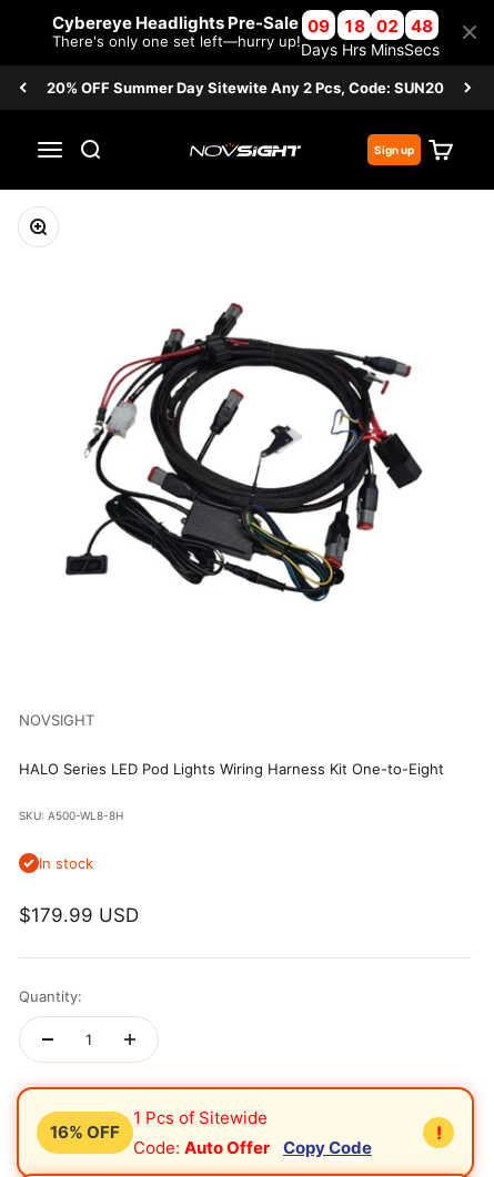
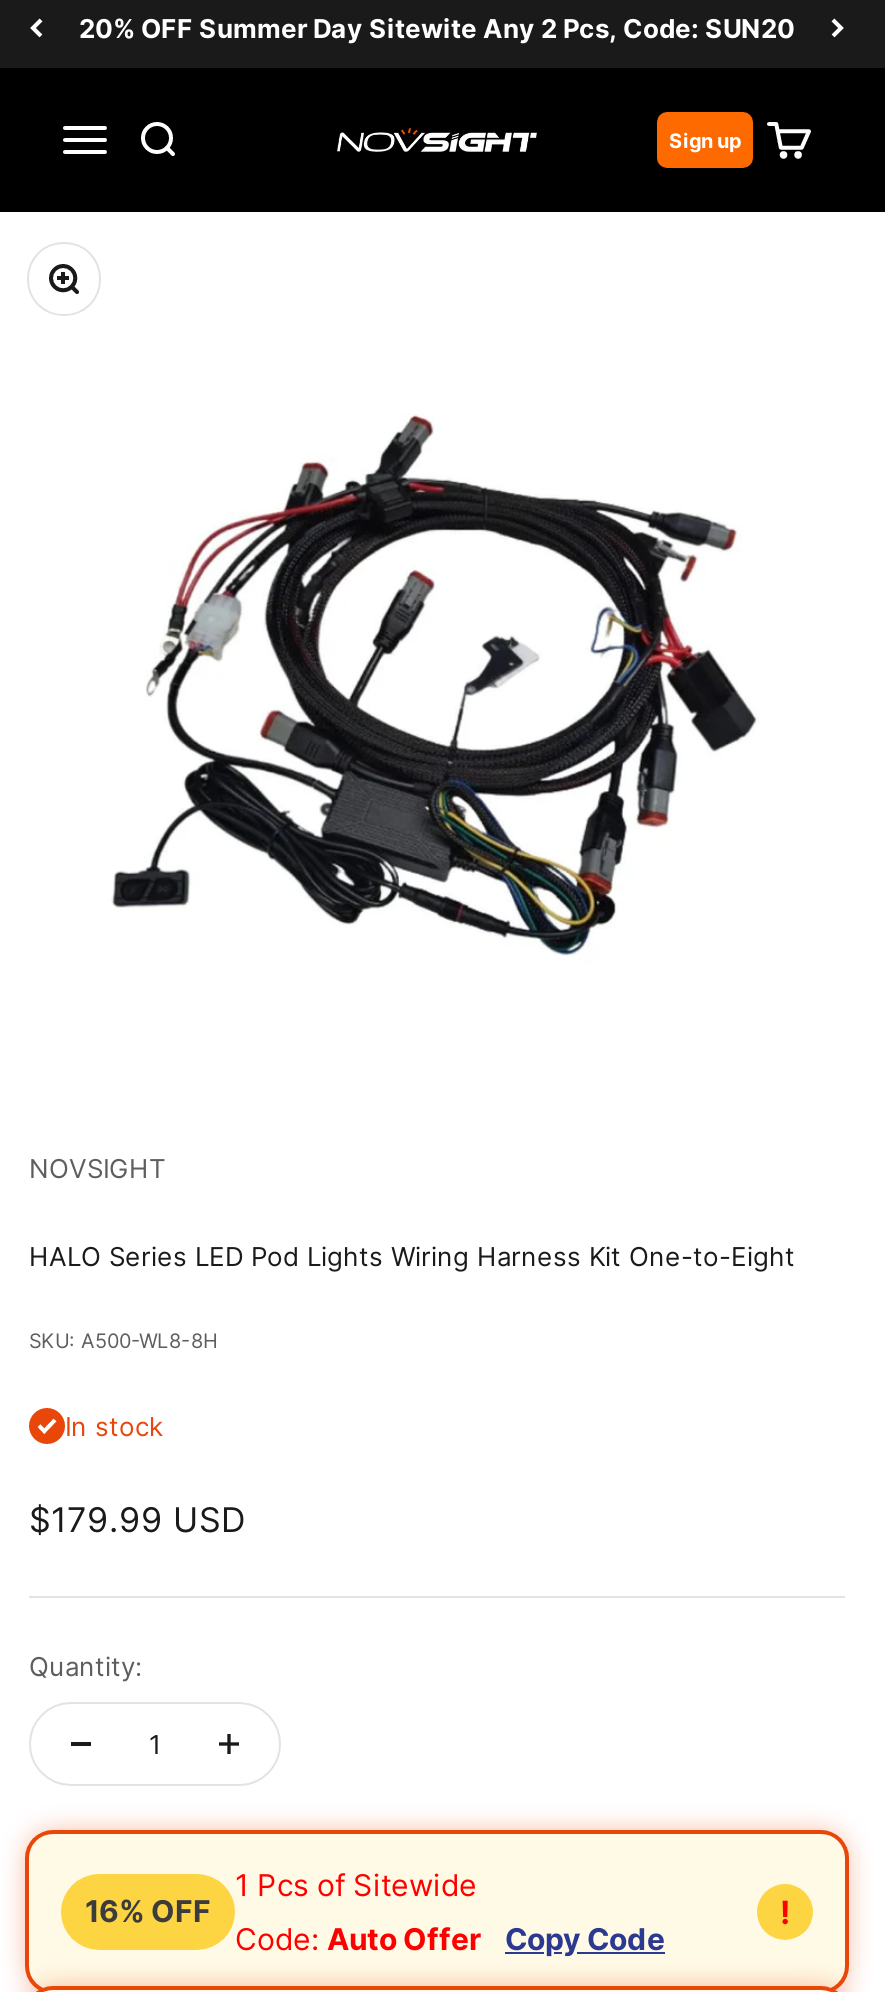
[52,12,300,50] Cybereye Headlights Pre-Sale | There's only one set left—hurry up! -> none
[300,16,337,59] 09 | Days -> none
[341,16,366,59] 18 | Hrs -> none
[370,16,404,59] 02 | Mins -> none
[404,16,439,59] 48 | Secs -> none

